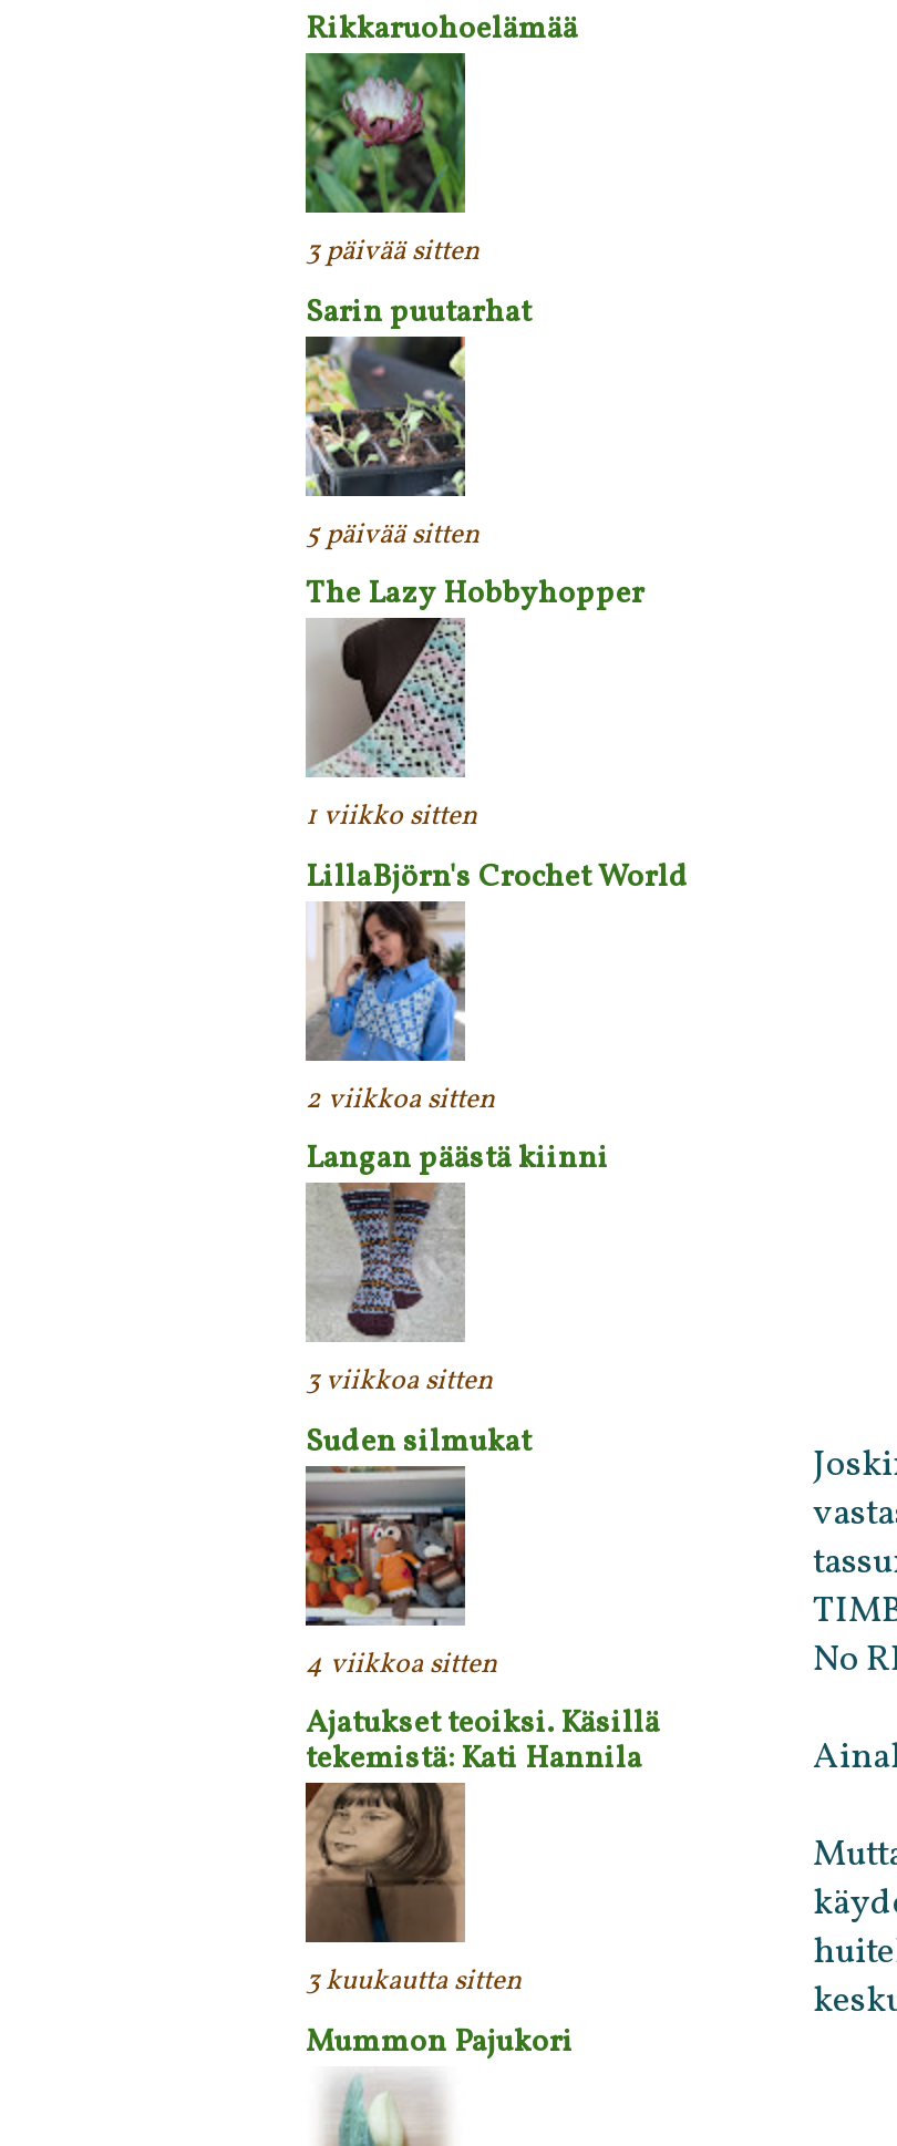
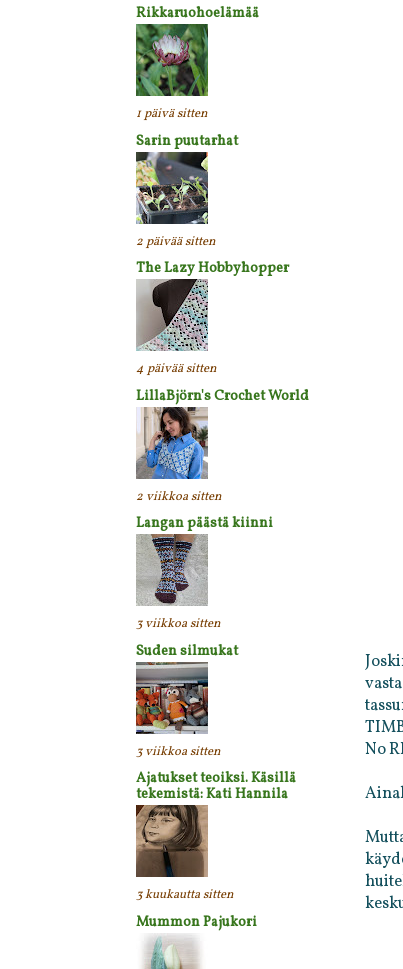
[306,233,481,273] 3 päivää sitten -> [136,105,208,123] 1 päivä sitten
[306,516,481,555] 5 päivää sitten -> [136,233,216,251] 2 päivää sitten
[306,798,478,838] 1 viikko sitten -> [136,360,217,378] 4 päivää sitten
[306,1645,498,1685] 4 viikkoa sitten -> [136,743,221,761] 3 viikkoa sitten

